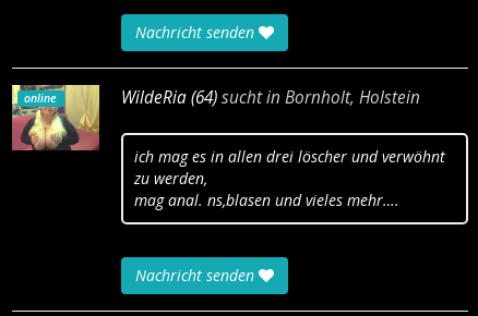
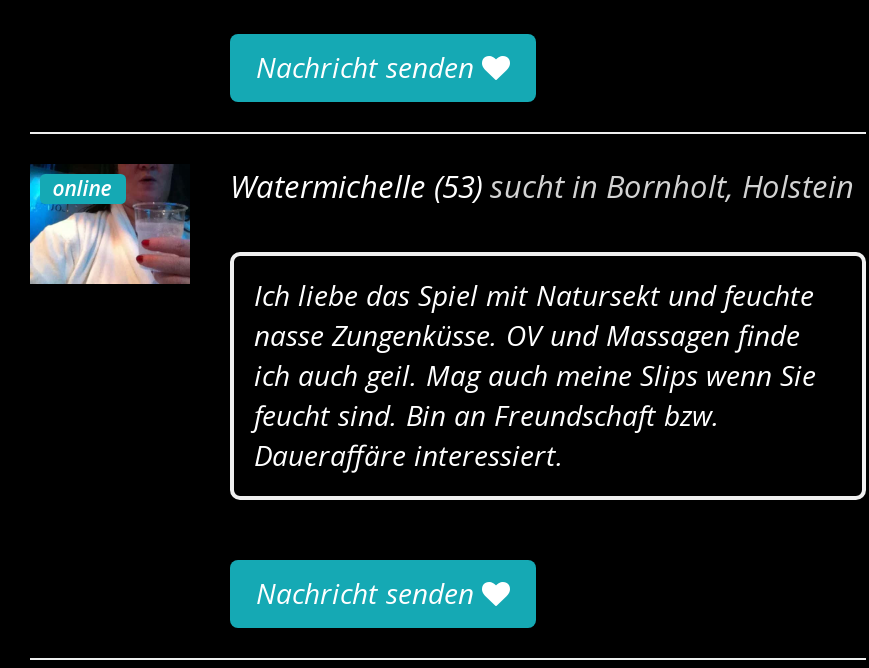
[11,84,420,151] [image] | WildeRia (64) sucht in Bornholt, Holstein -> [28,164,854,286] [image] | Watermichelle (53) sucht in Bornholt, Holstein
[134,146,445,210] ich mag es in allen drei löscher und verwöhnt | zu werden, | mag anal. ns,blasen und vieles mehr…. -> [254,276,816,474] Ich liebe das Spiel mit Natursekt und feuchte | nasse Zungenküsse. OV und Massagen finde | ich auch geil. Mag auch meine Slips wenn Sie | feucht sind. Bin an Freundschaft bzw. | Daueraffäre interessiert.

